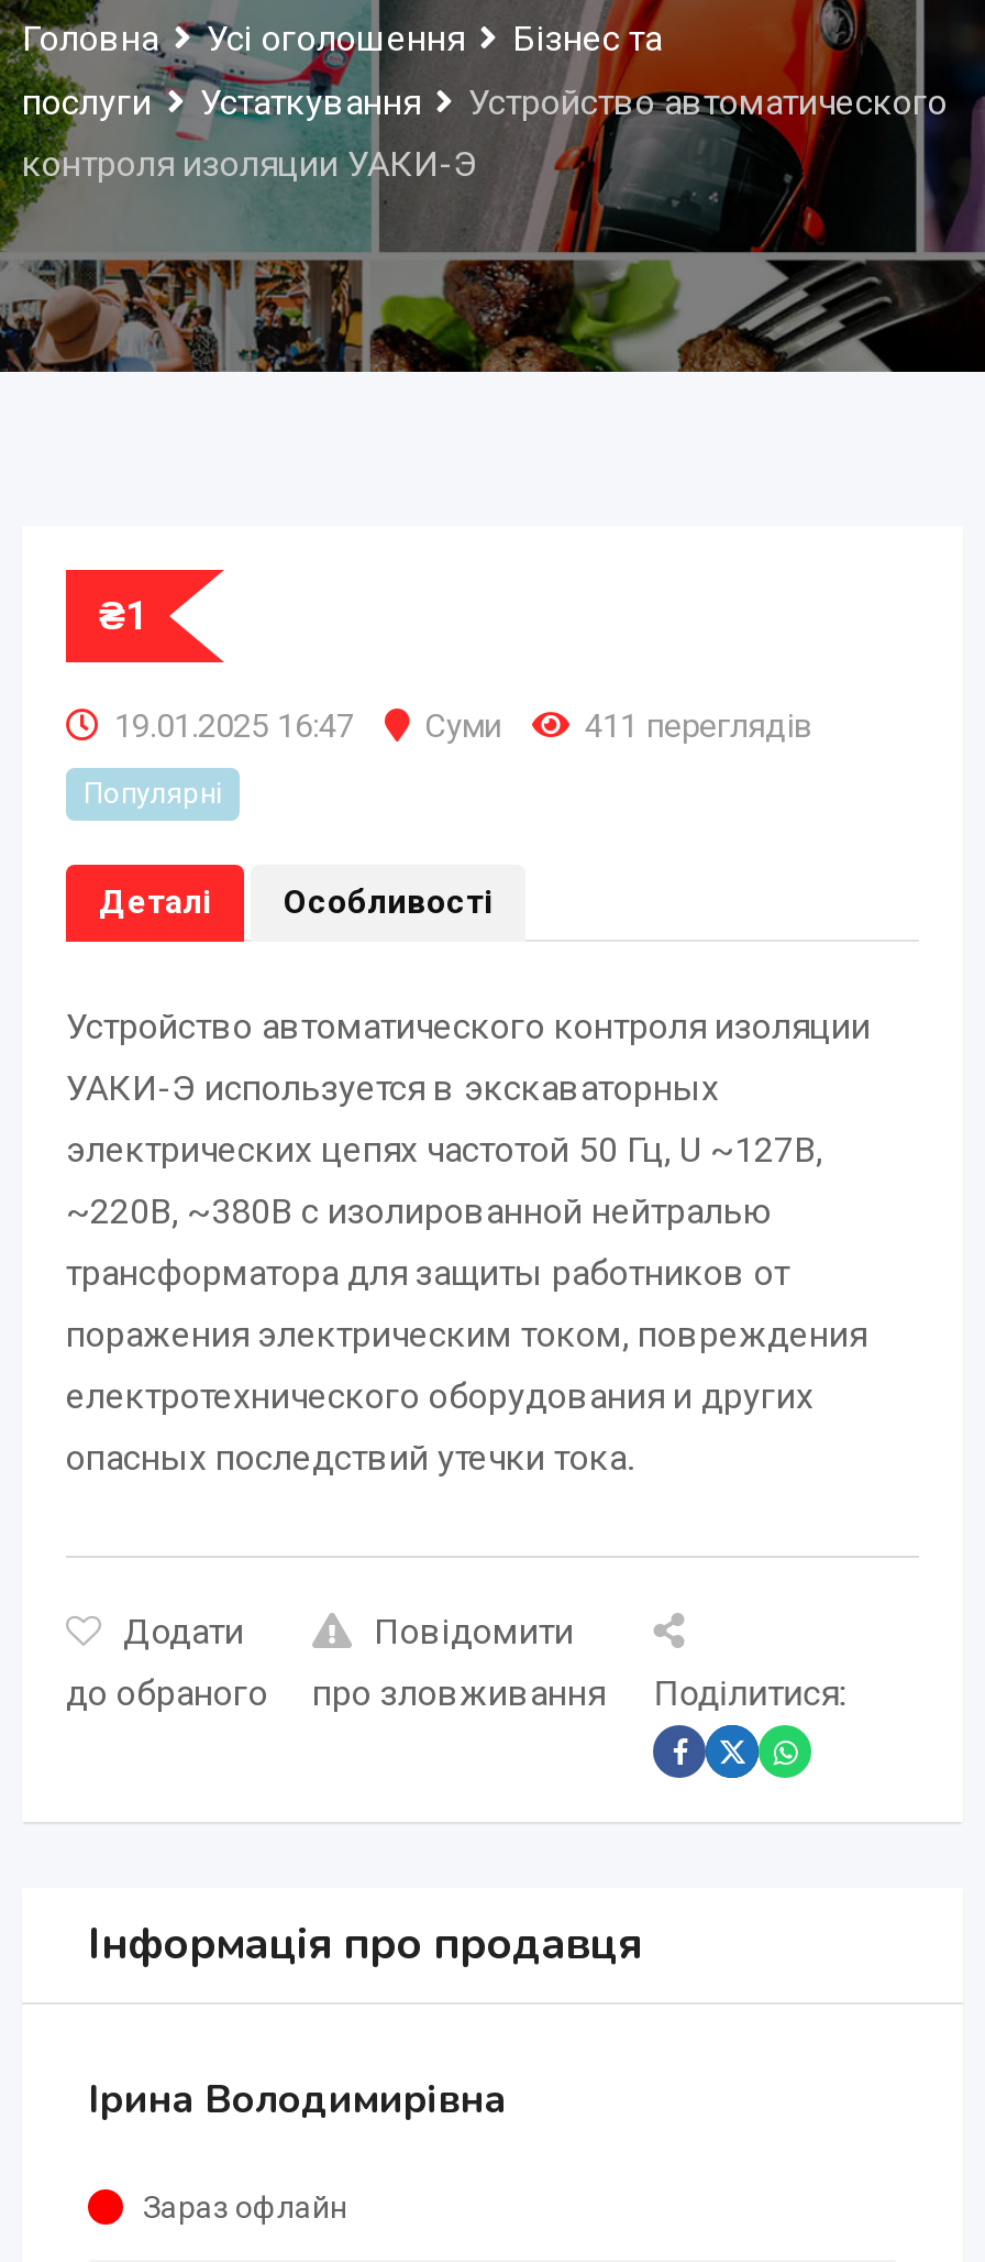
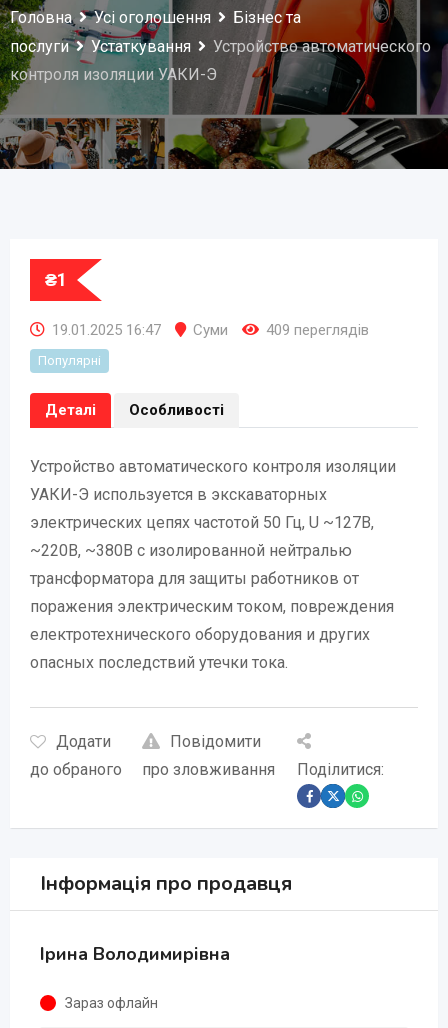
[585,706,811,746] 411 переглядів -> [266,321,369,339] 409 переглядів

